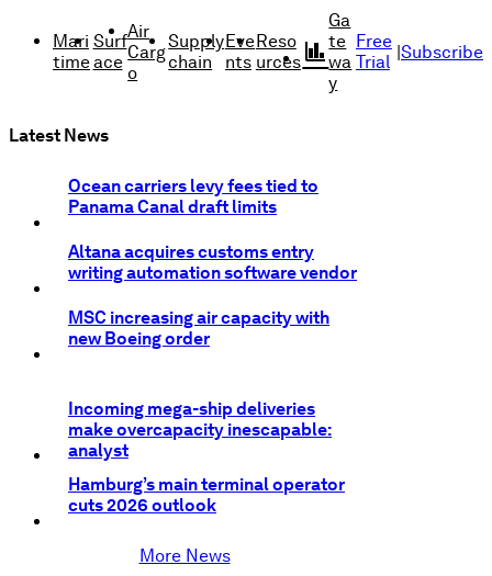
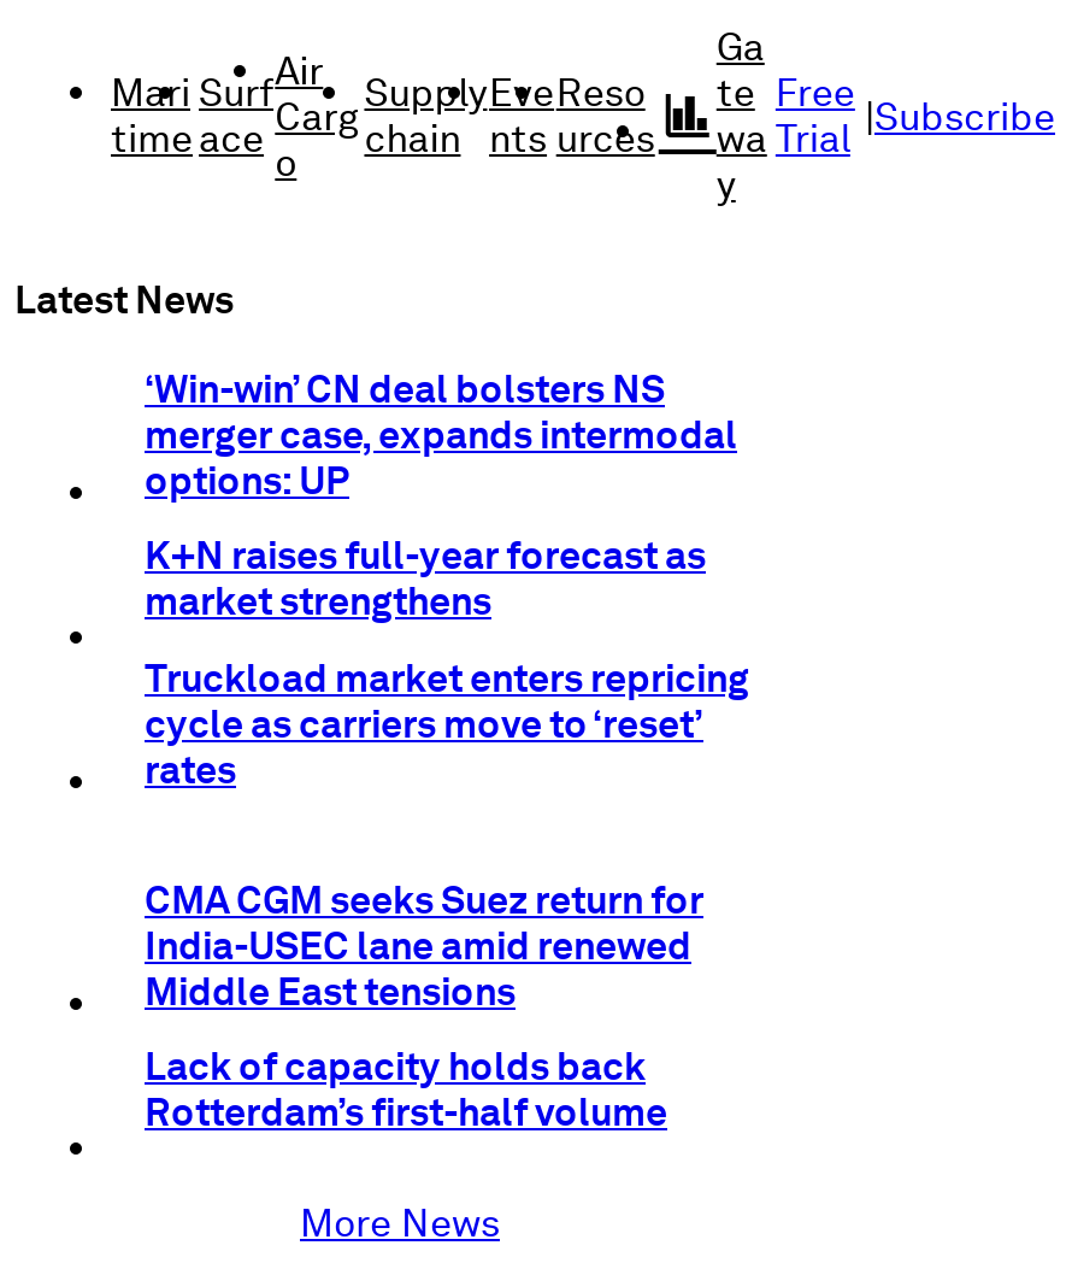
[68,176,318,218] Ocean carriers levy fees tied to | Panama Canal draft limits -> [145,366,737,503] ‘Win-win’ CN deal bolsters NS | merger case, expands intermodal | options: UP
[68,242,357,283] Altana acquires customs entry | writing automation software vendor -> [145,533,706,625] K+N raises full-year forecast as | market strengthens
[68,308,329,349] MSC increasing air capacity with | new Boeing order -> [145,655,749,793] Truckload market enters repricing | cycle as carriers move to ‘reset’ | rates
[68,398,332,461] Incoming mega-ship deliveries | make overcapacity inescapable: | analyst -> [145,877,703,1014] CMA CGM seeks Suez return for | India-USEC lane amid renewed | Middle East tensions
[68,474,345,516] Hamburg’s main terminal operator | cuts 2026 outlook -> [145,1044,667,1136] Lack of capacity holds back | Rotterdam’s first-half volume

